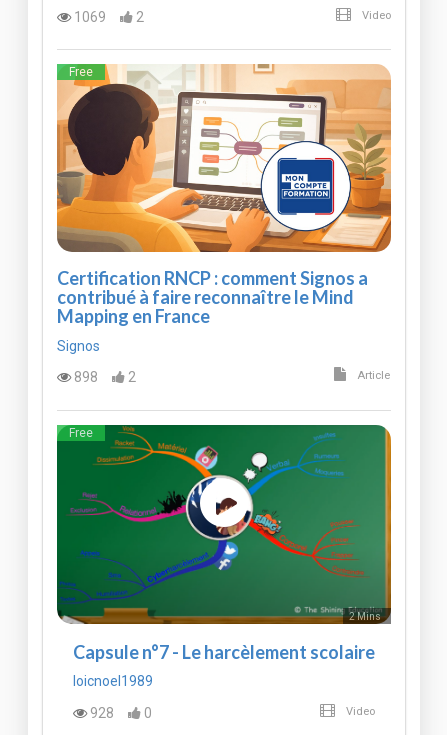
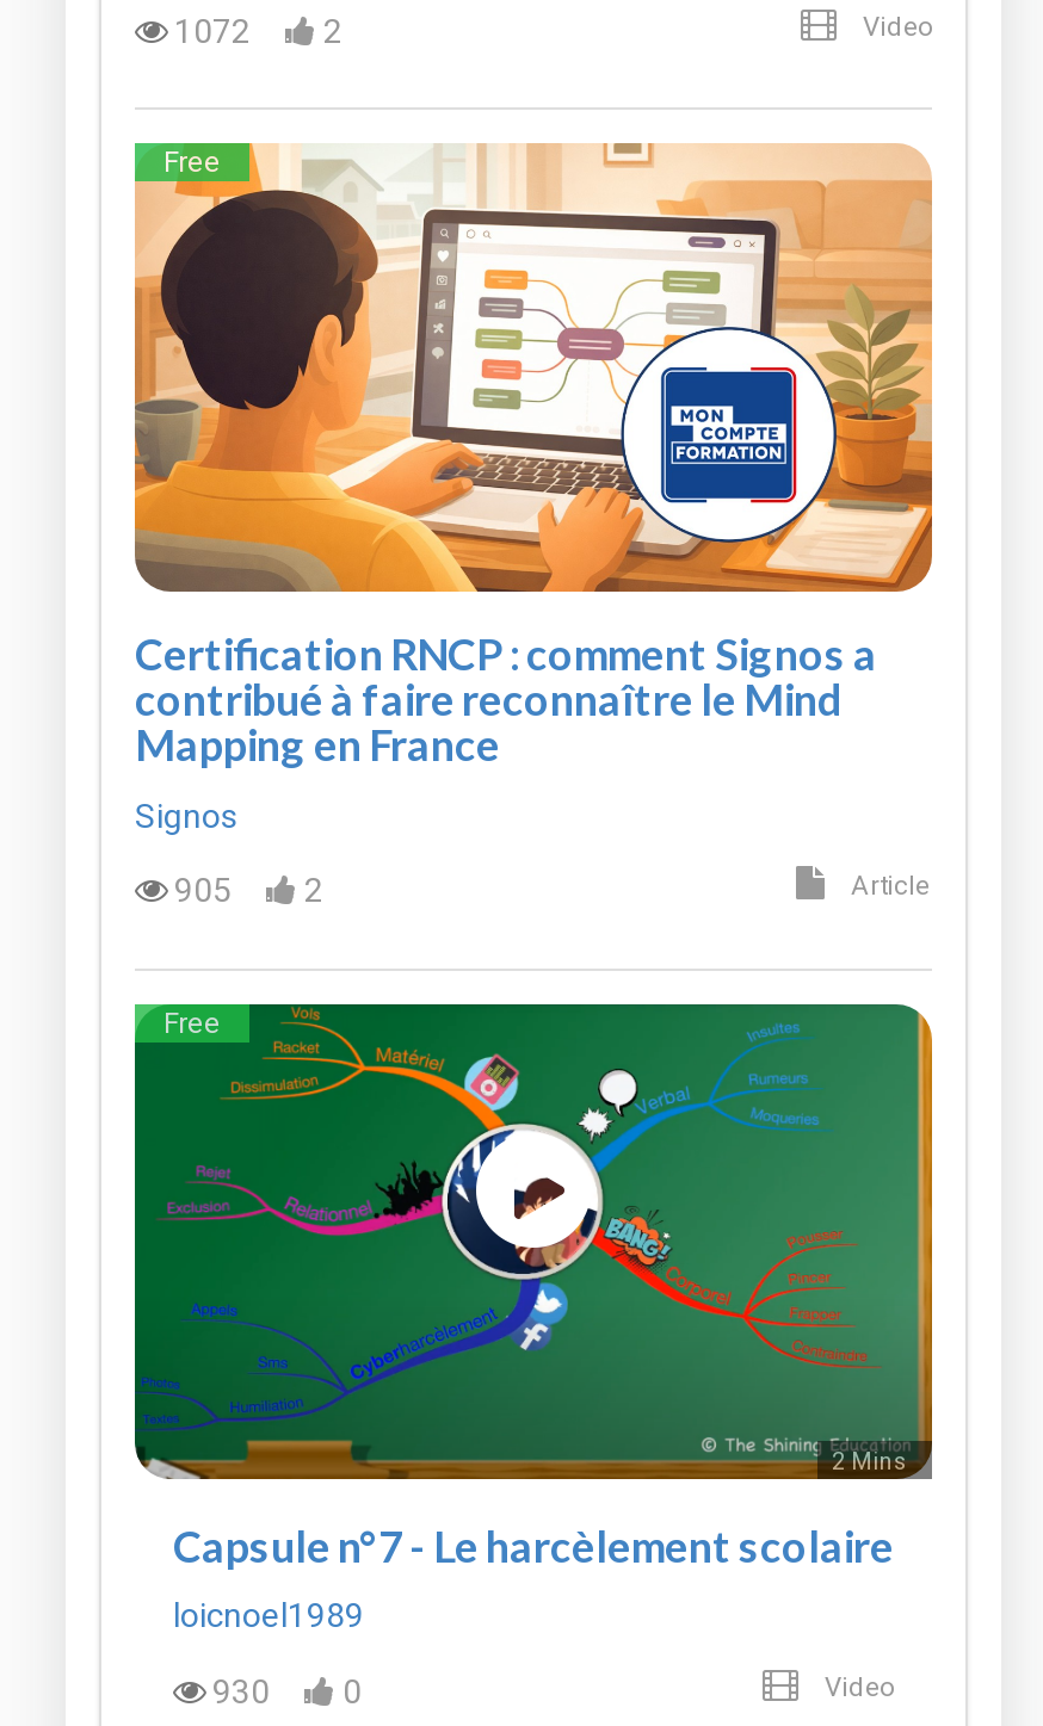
[73,9,144,25] 1069 2 -> [174,11,342,50] 1072 2
[73,369,136,385] 898 2 -> [174,871,323,910] 905 2
[89,704,152,720] 928 0 -> [212,1671,362,1709] 930 0

